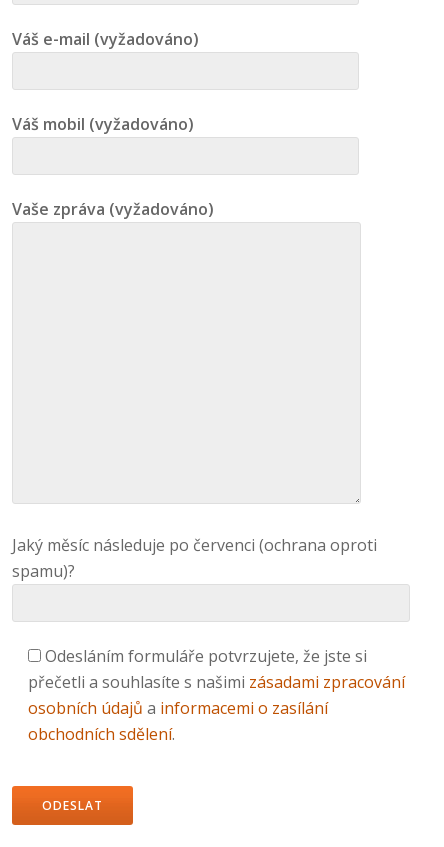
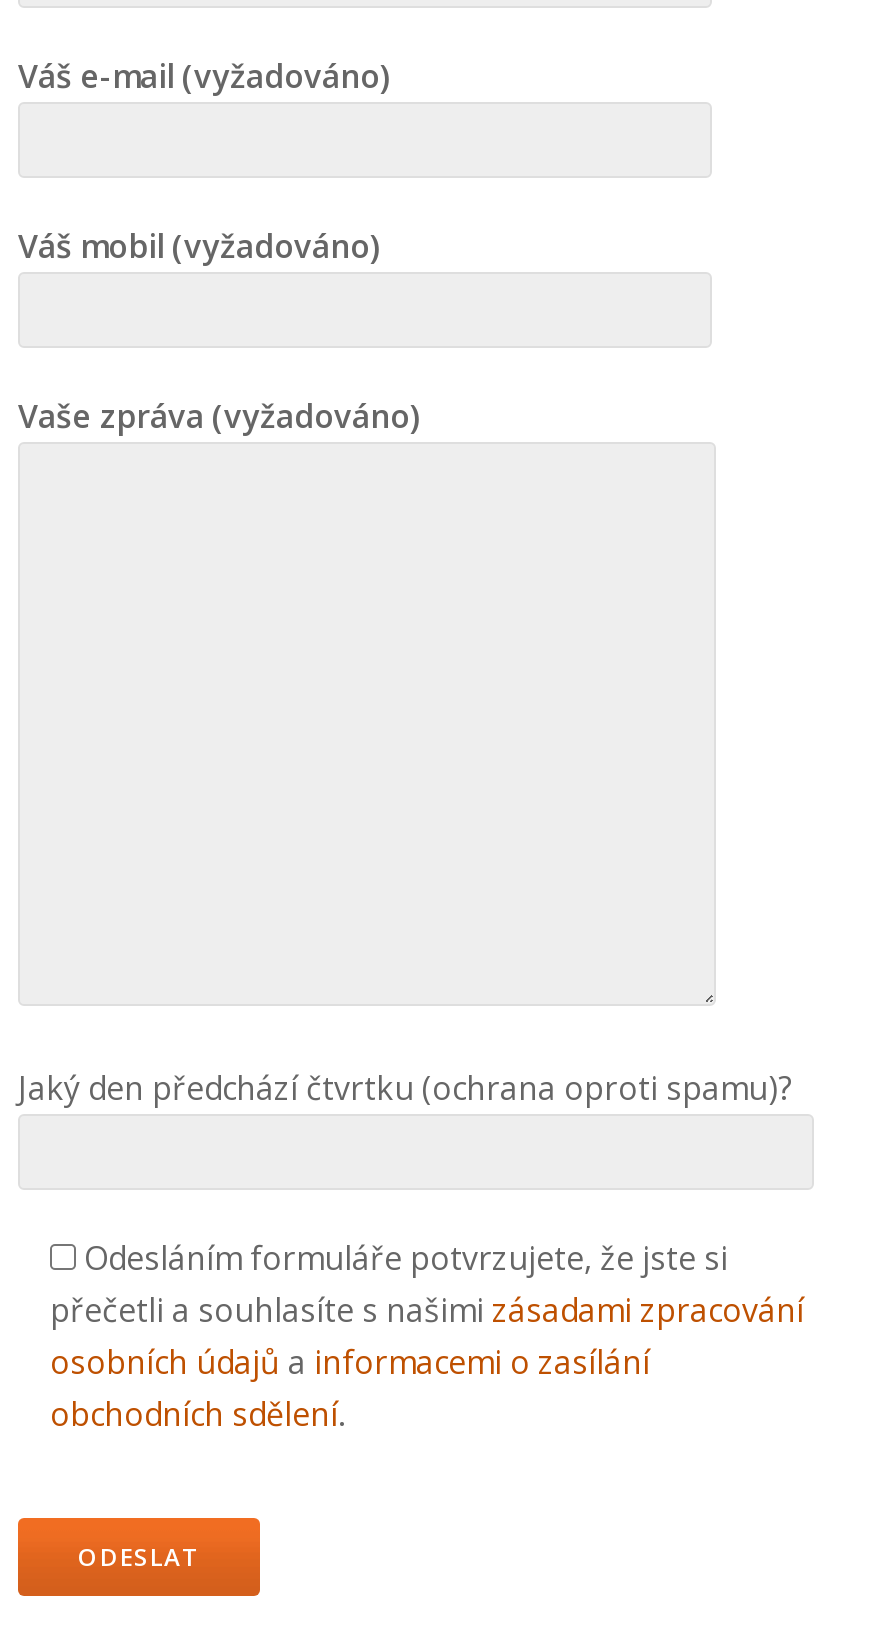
[12,534,377,582] Jaký měsíc následuje po červenci (ochrana oproti | spamu)? -> [18,1065,792,1109] Jaký den předchází čtvrtku (ochrana oproti spamu)?

